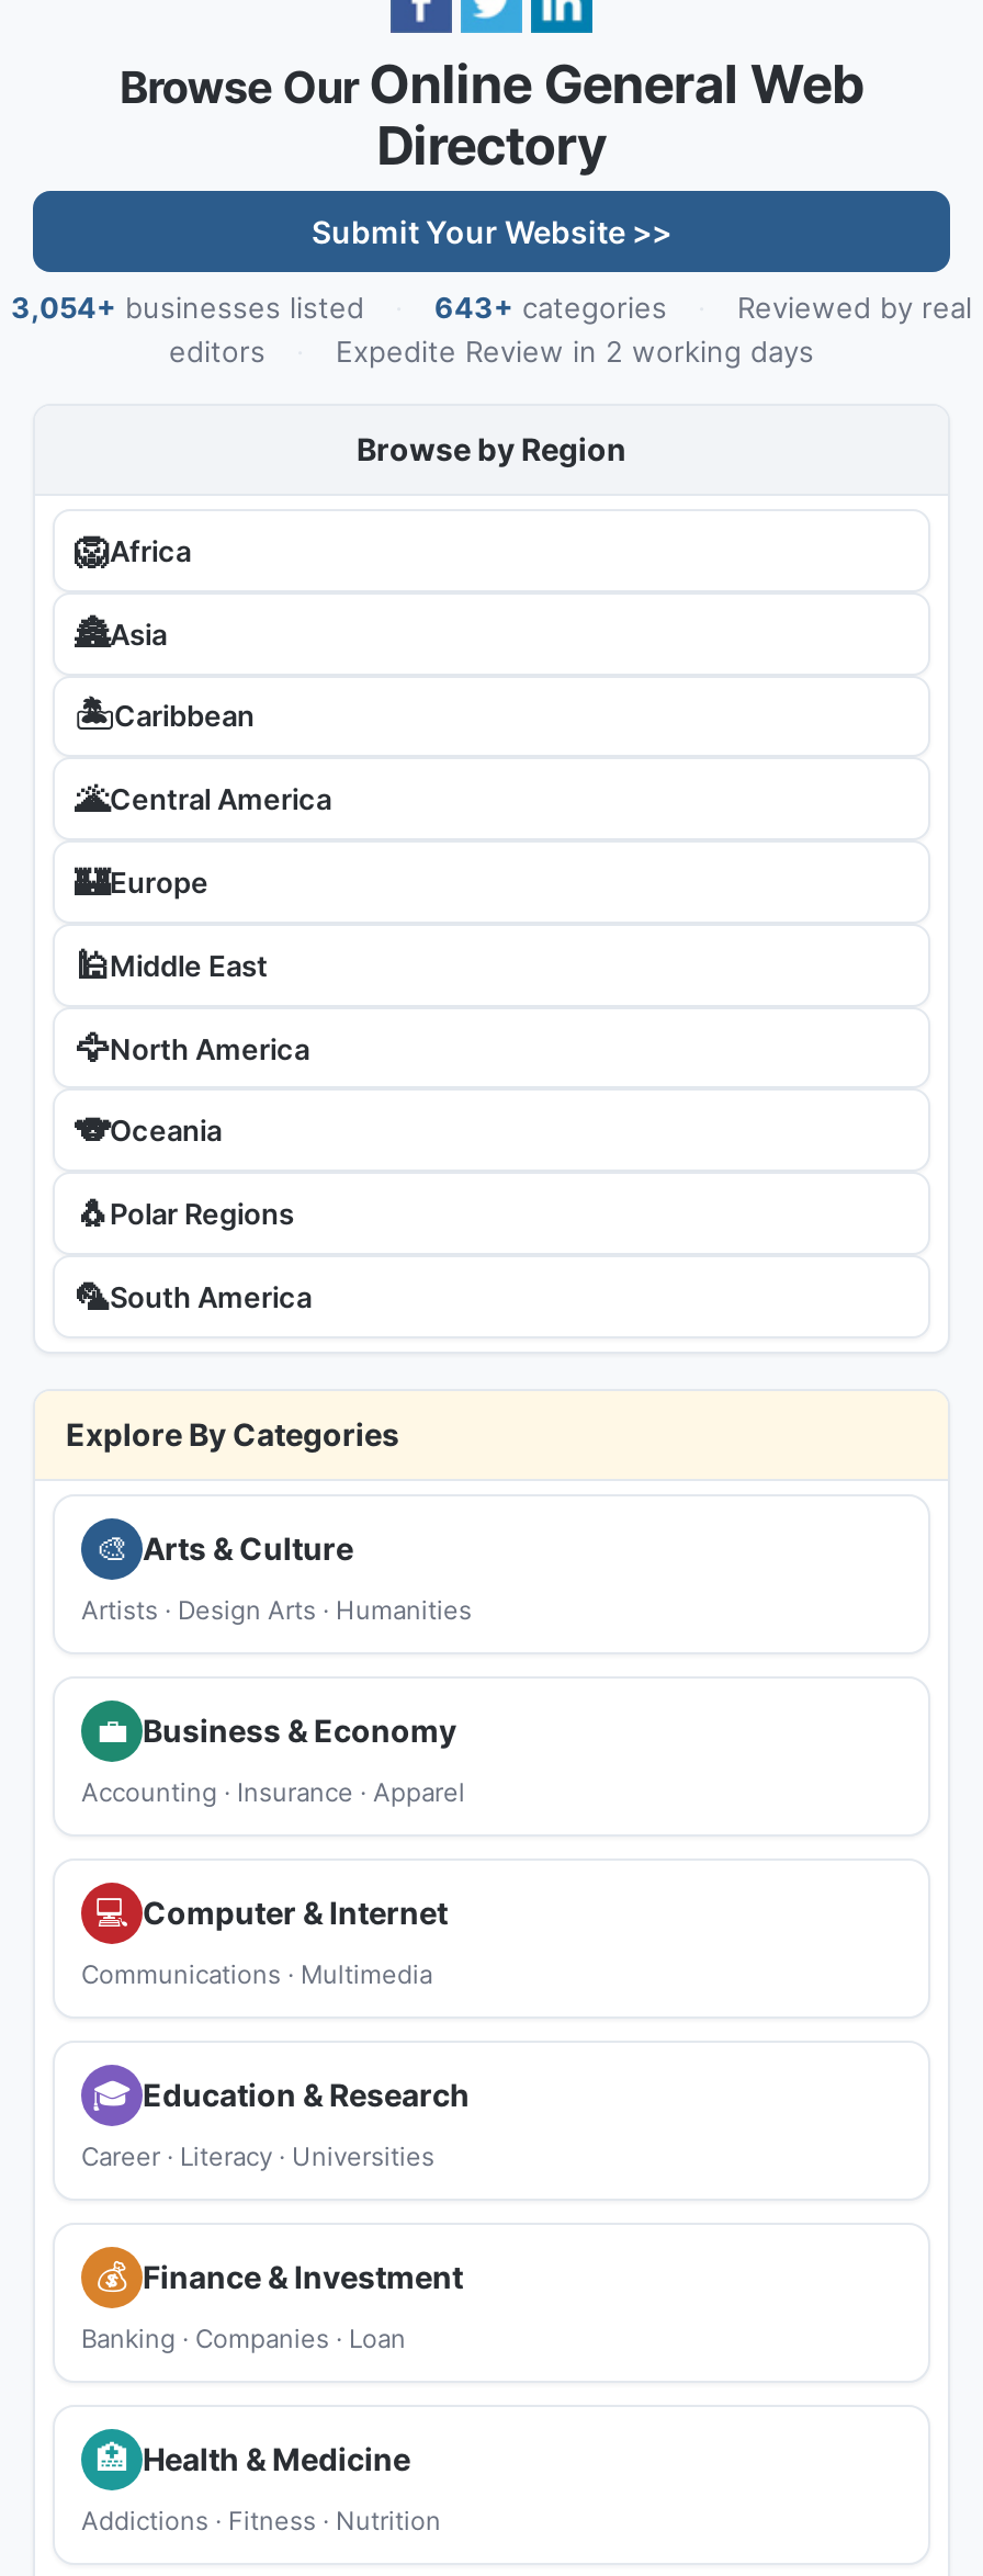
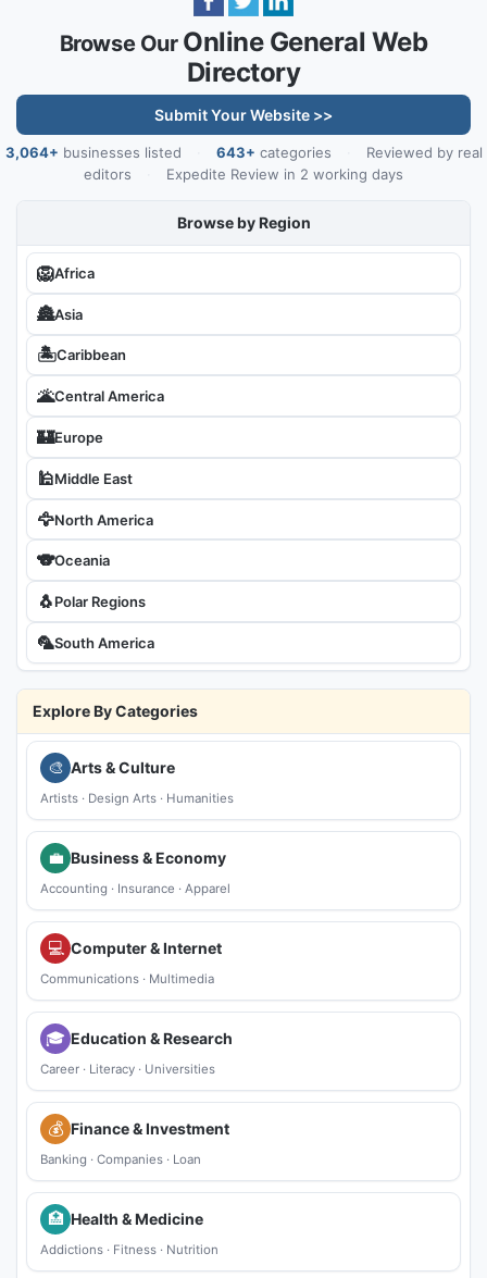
[11,290,364,325] 3,054+ businesses listed -> [5,144,181,161] 3,064+ businesses listed

